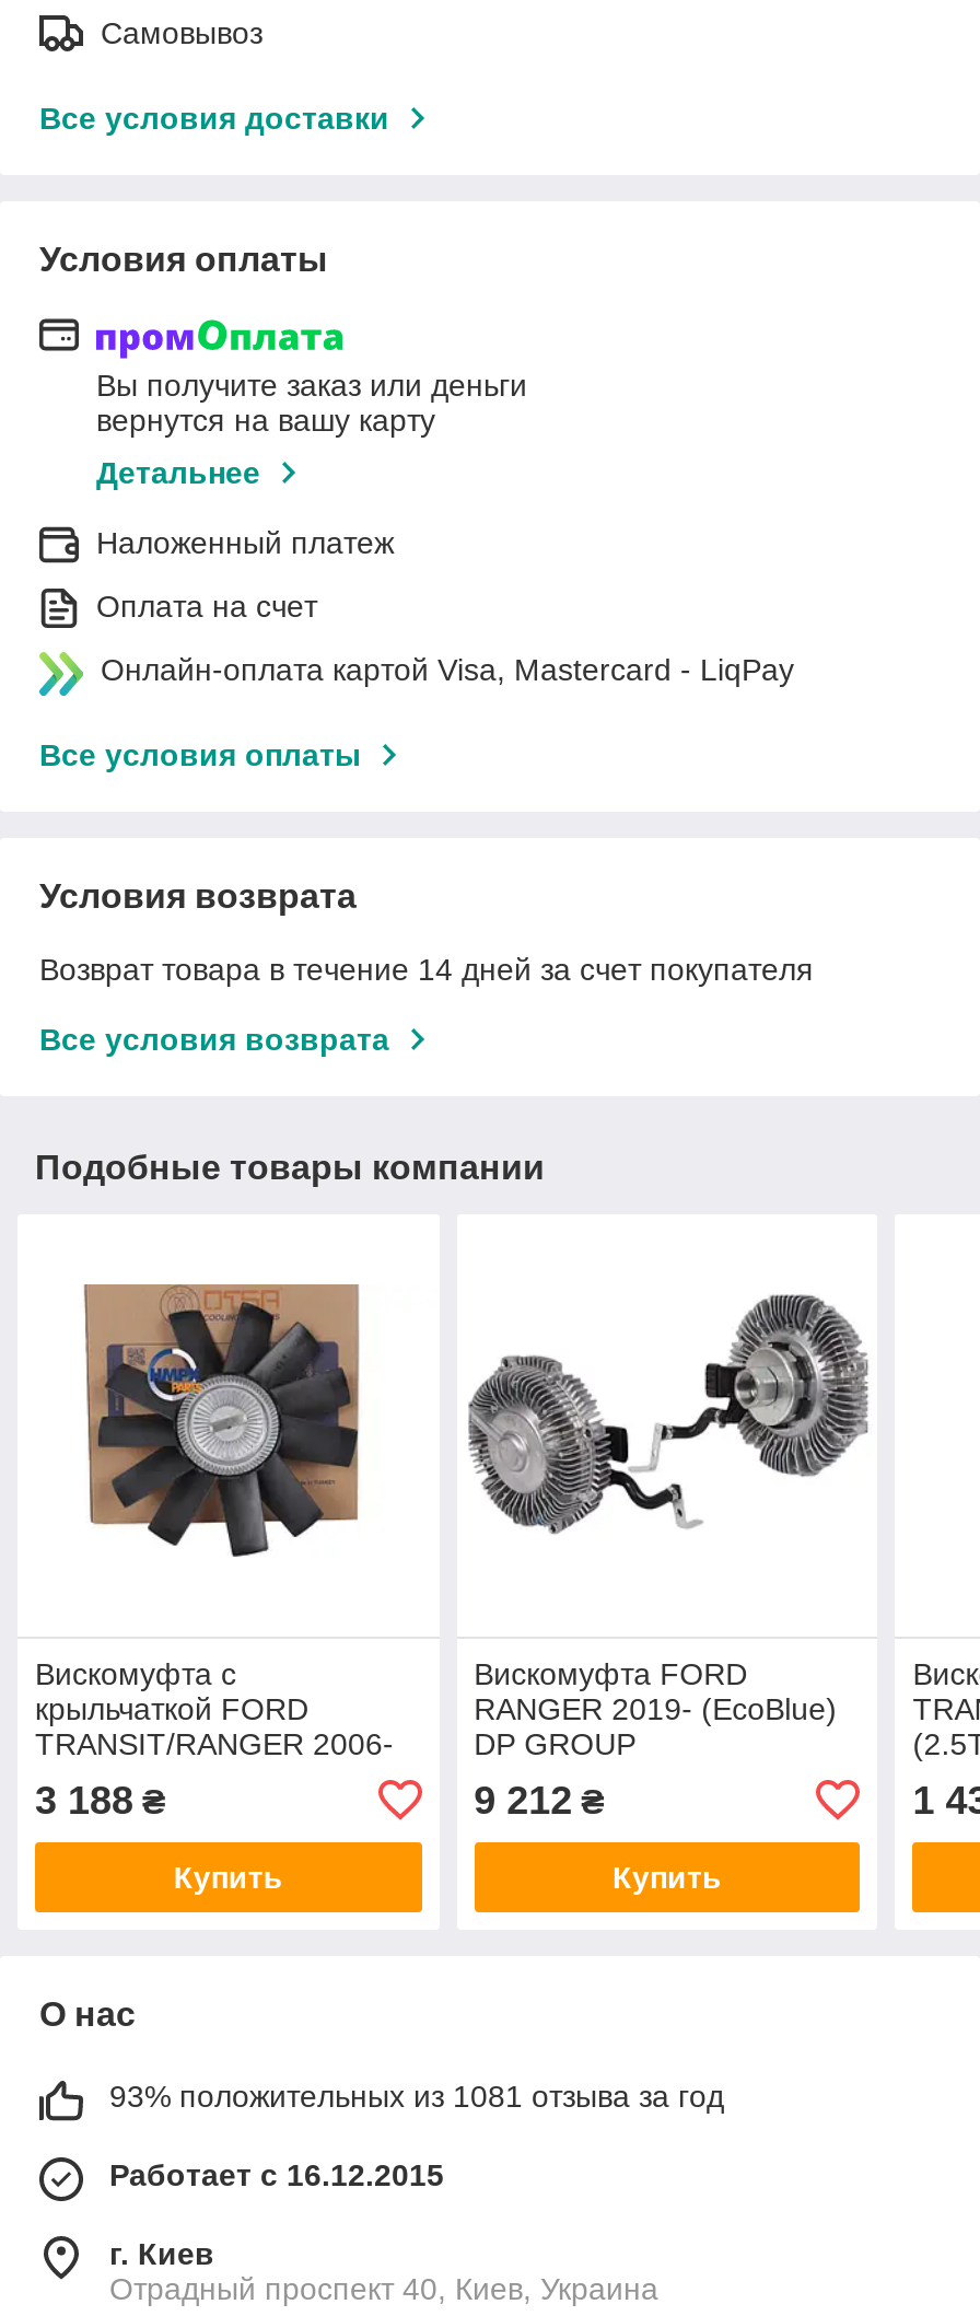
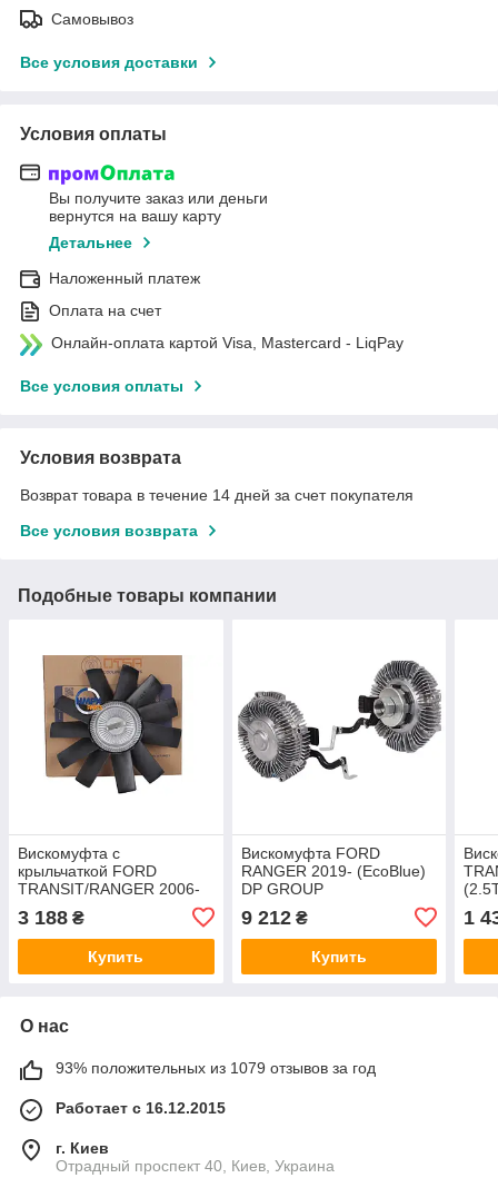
[109,2078,724,2113] 93% положительных из 1081 отзыва за год -> [56,1059,376,1077] 93% положительных из 1079 отзывов за год

